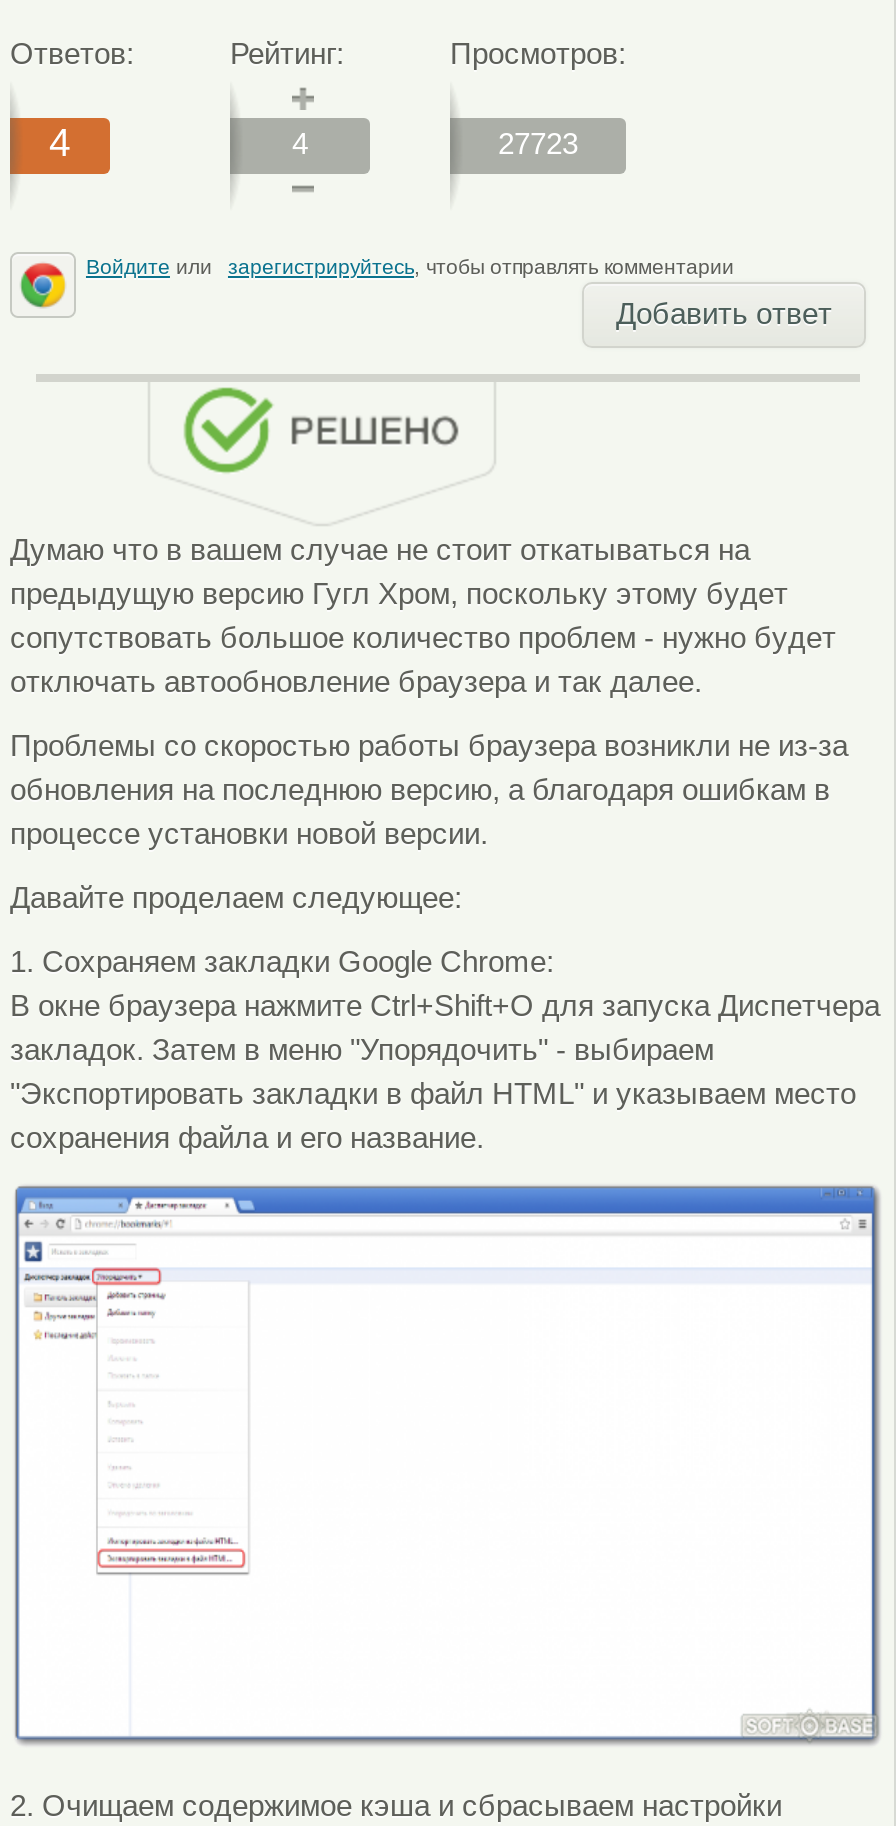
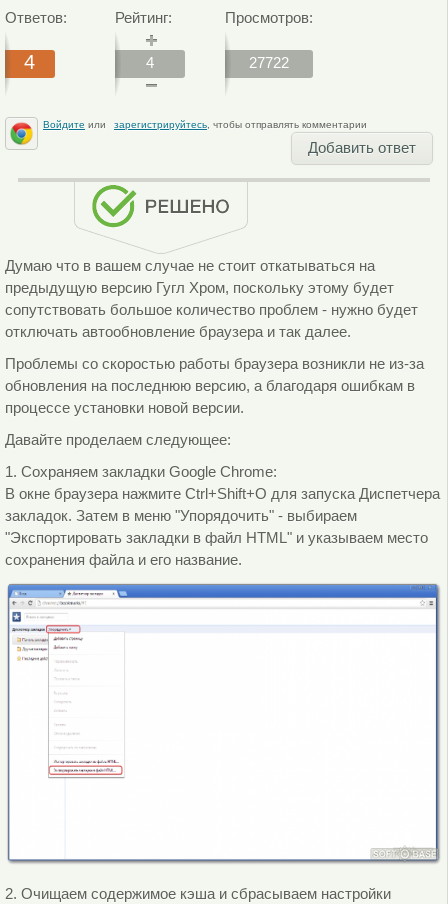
[498,126,578,160] 27723 -> [249,54,289,71] 27722

